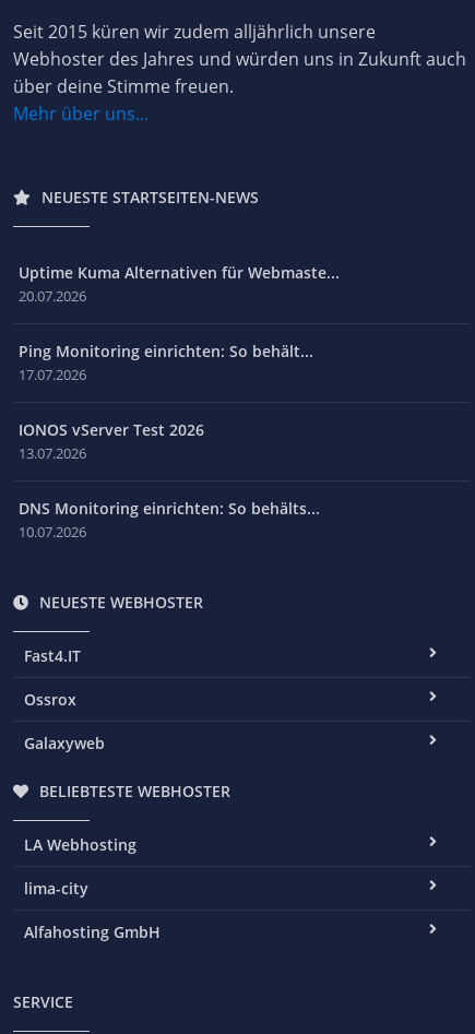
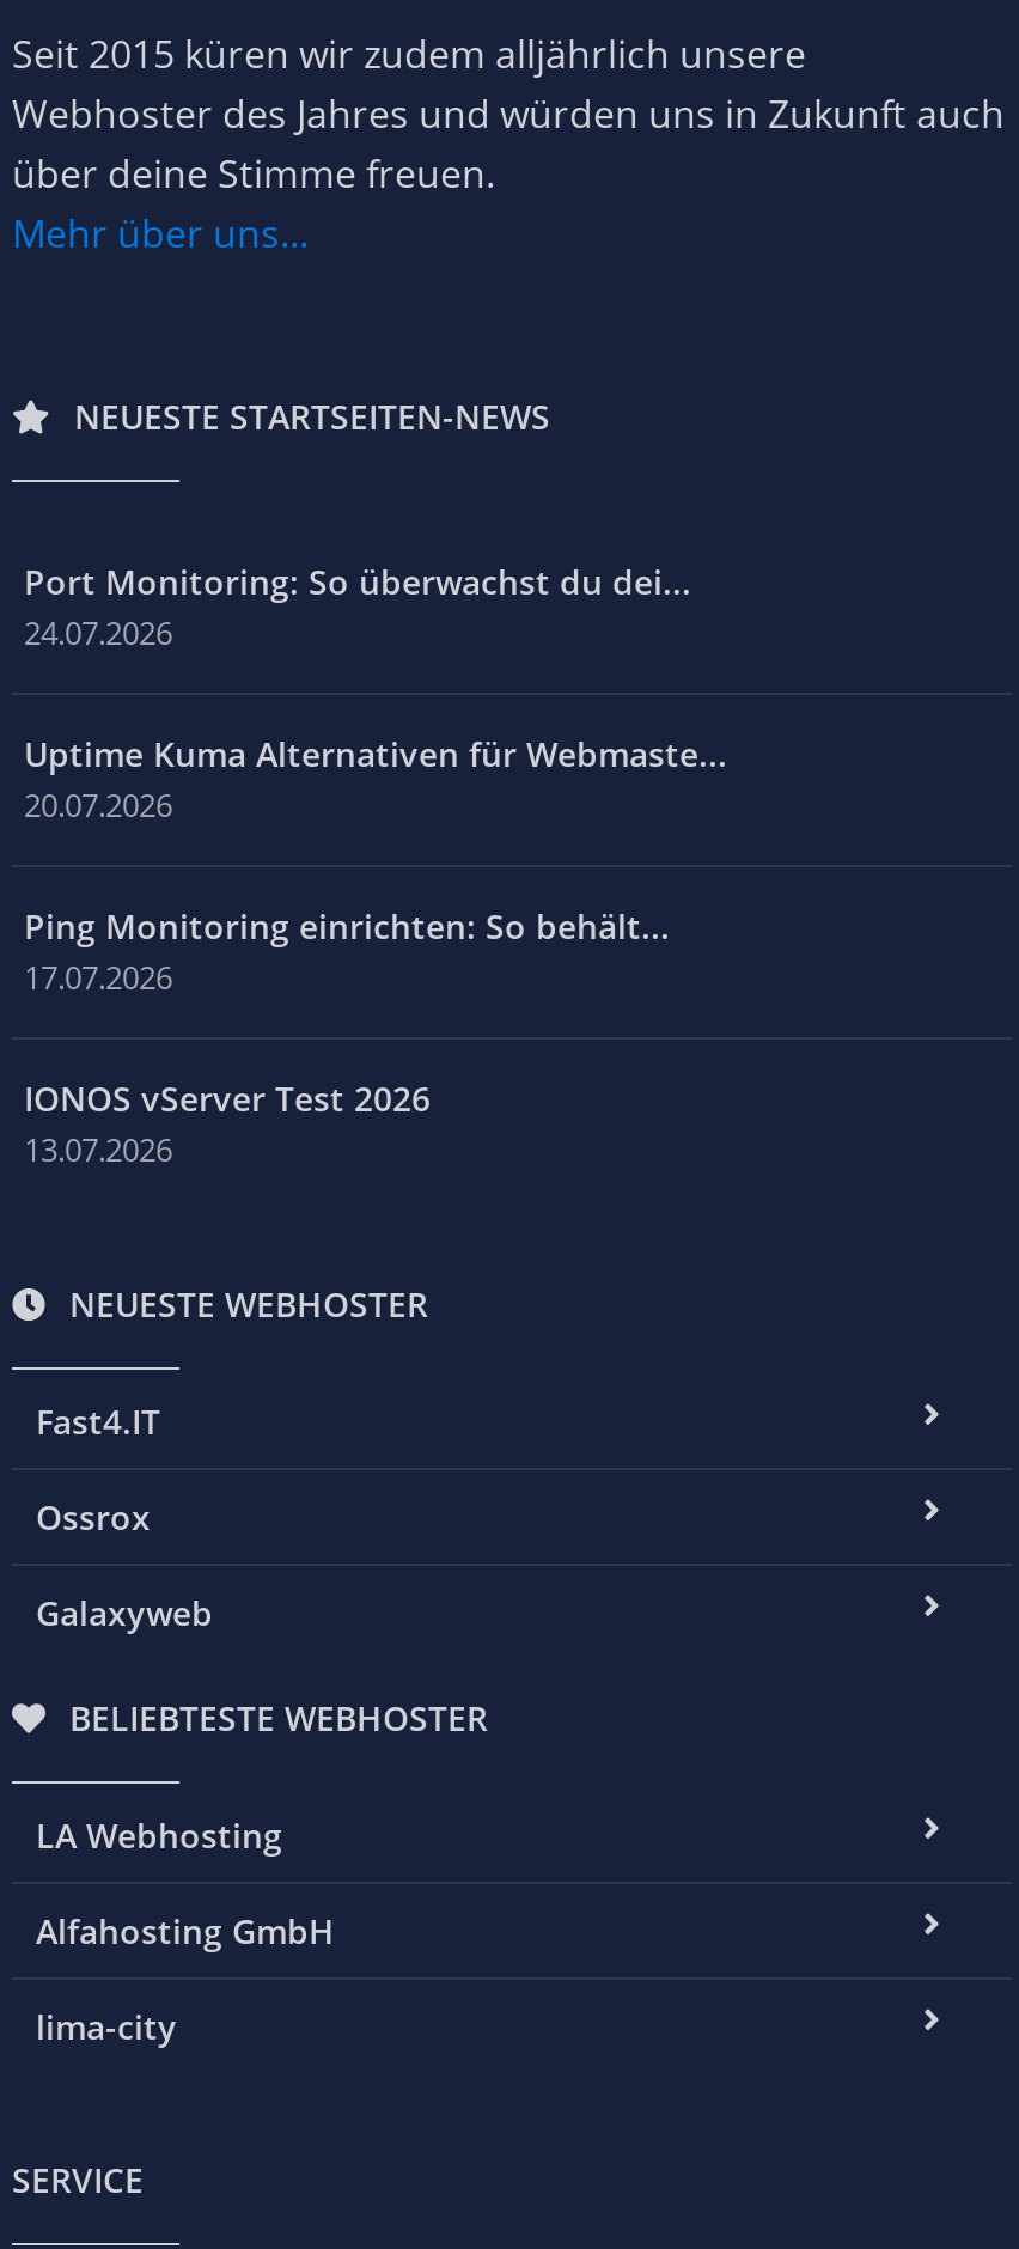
none -> [24,558,691,654] Port Monitoring: So überwachst du dei... | 24.07.2026
moved [19,262,340,463] -> [24,730,727,1170]: Uptime Kuma Alternativen für Webmaste... | 20.07.2026 | Ping Monitoring einrichten: So behält... | 17.07.2026 | IONOS vServer Test 2026 | 13.07.2026
[19,498,320,541] DNS Monitoring einrichten: So behälts... | 10.07.2026 -> none
moved [24,878,88,898] -> [36,2003,177,2049]: lima-city
moved [24,921,161,942] -> [36,1907,335,1953]: Alfahosting GmbH

